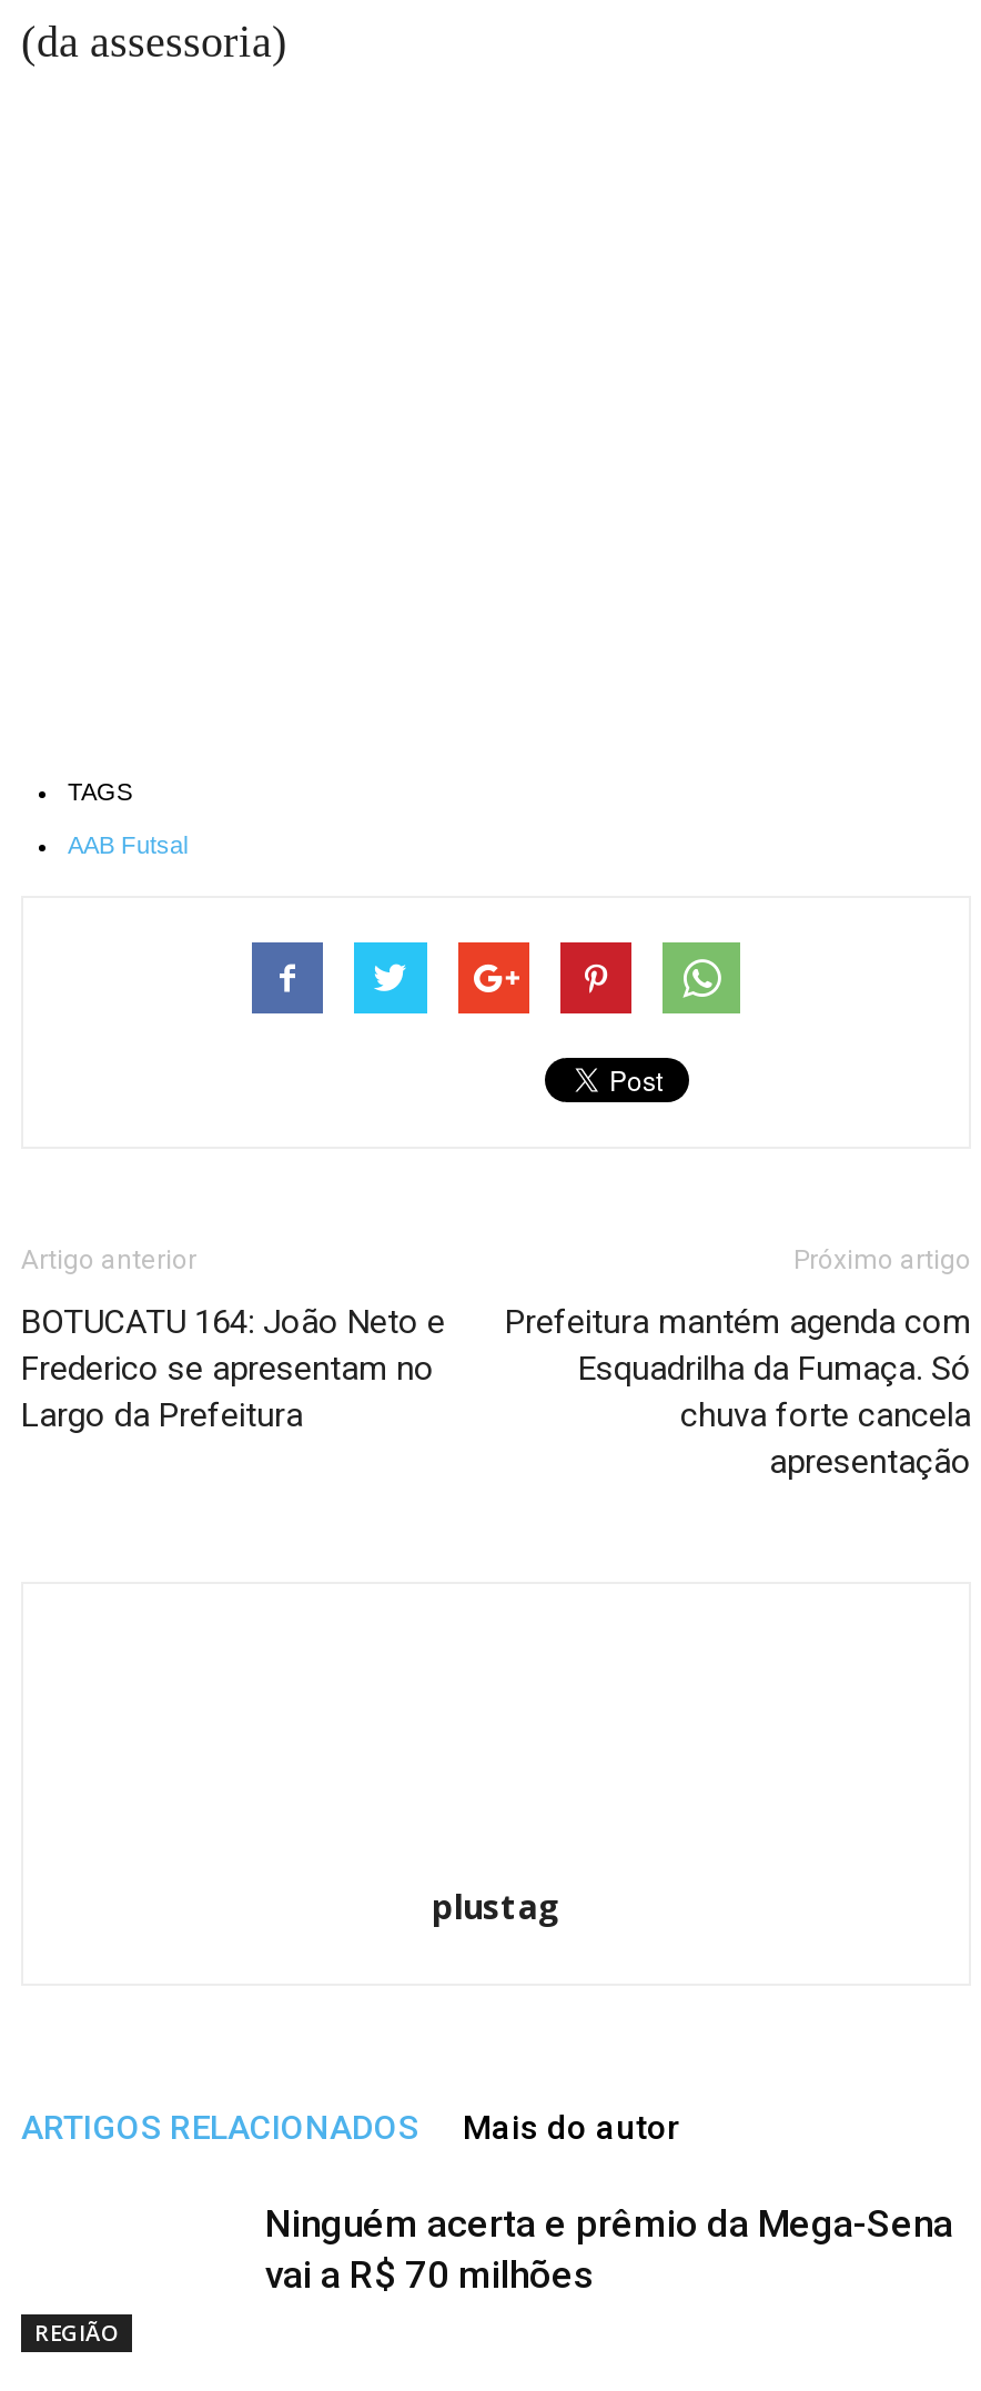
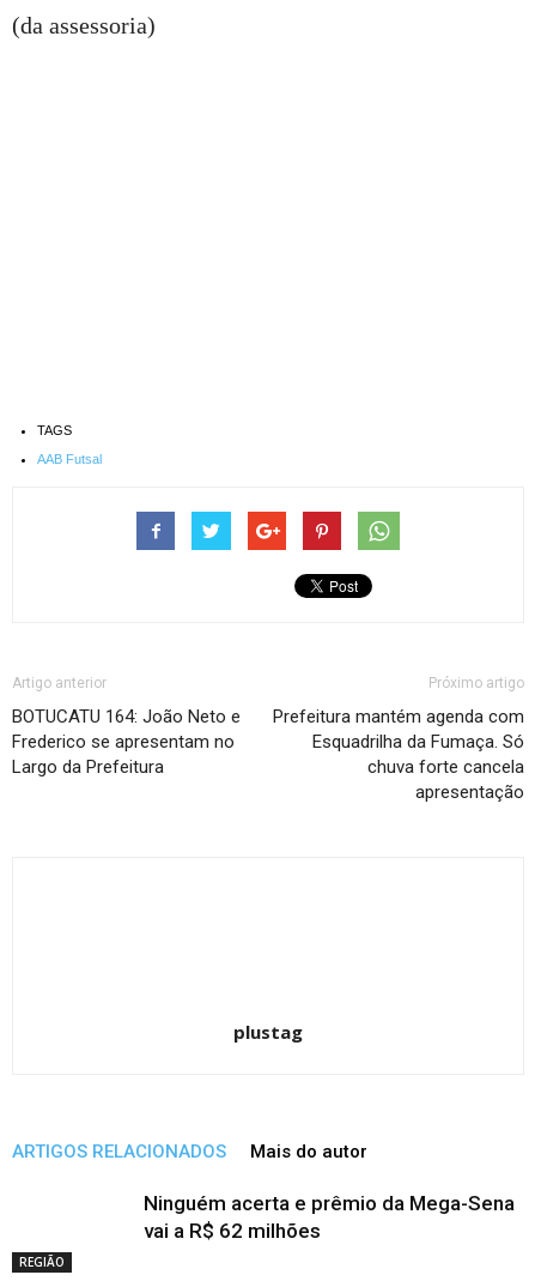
[265,2252,594,2296] vai a R$ 70 milhões -> [144,1219,321,1243] vai a R$ 62 milhões

